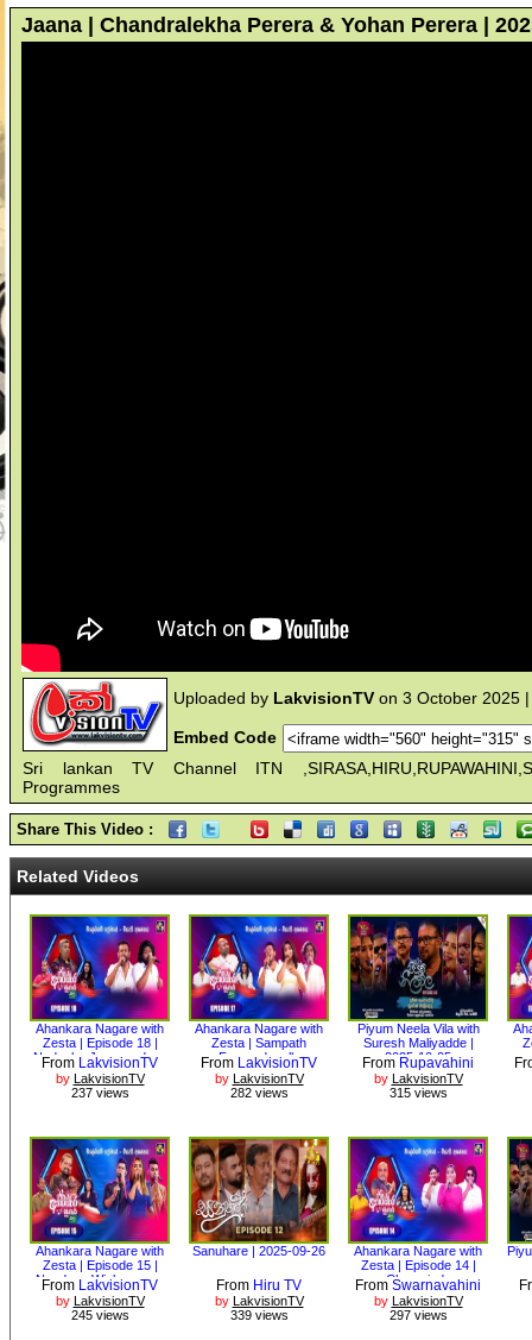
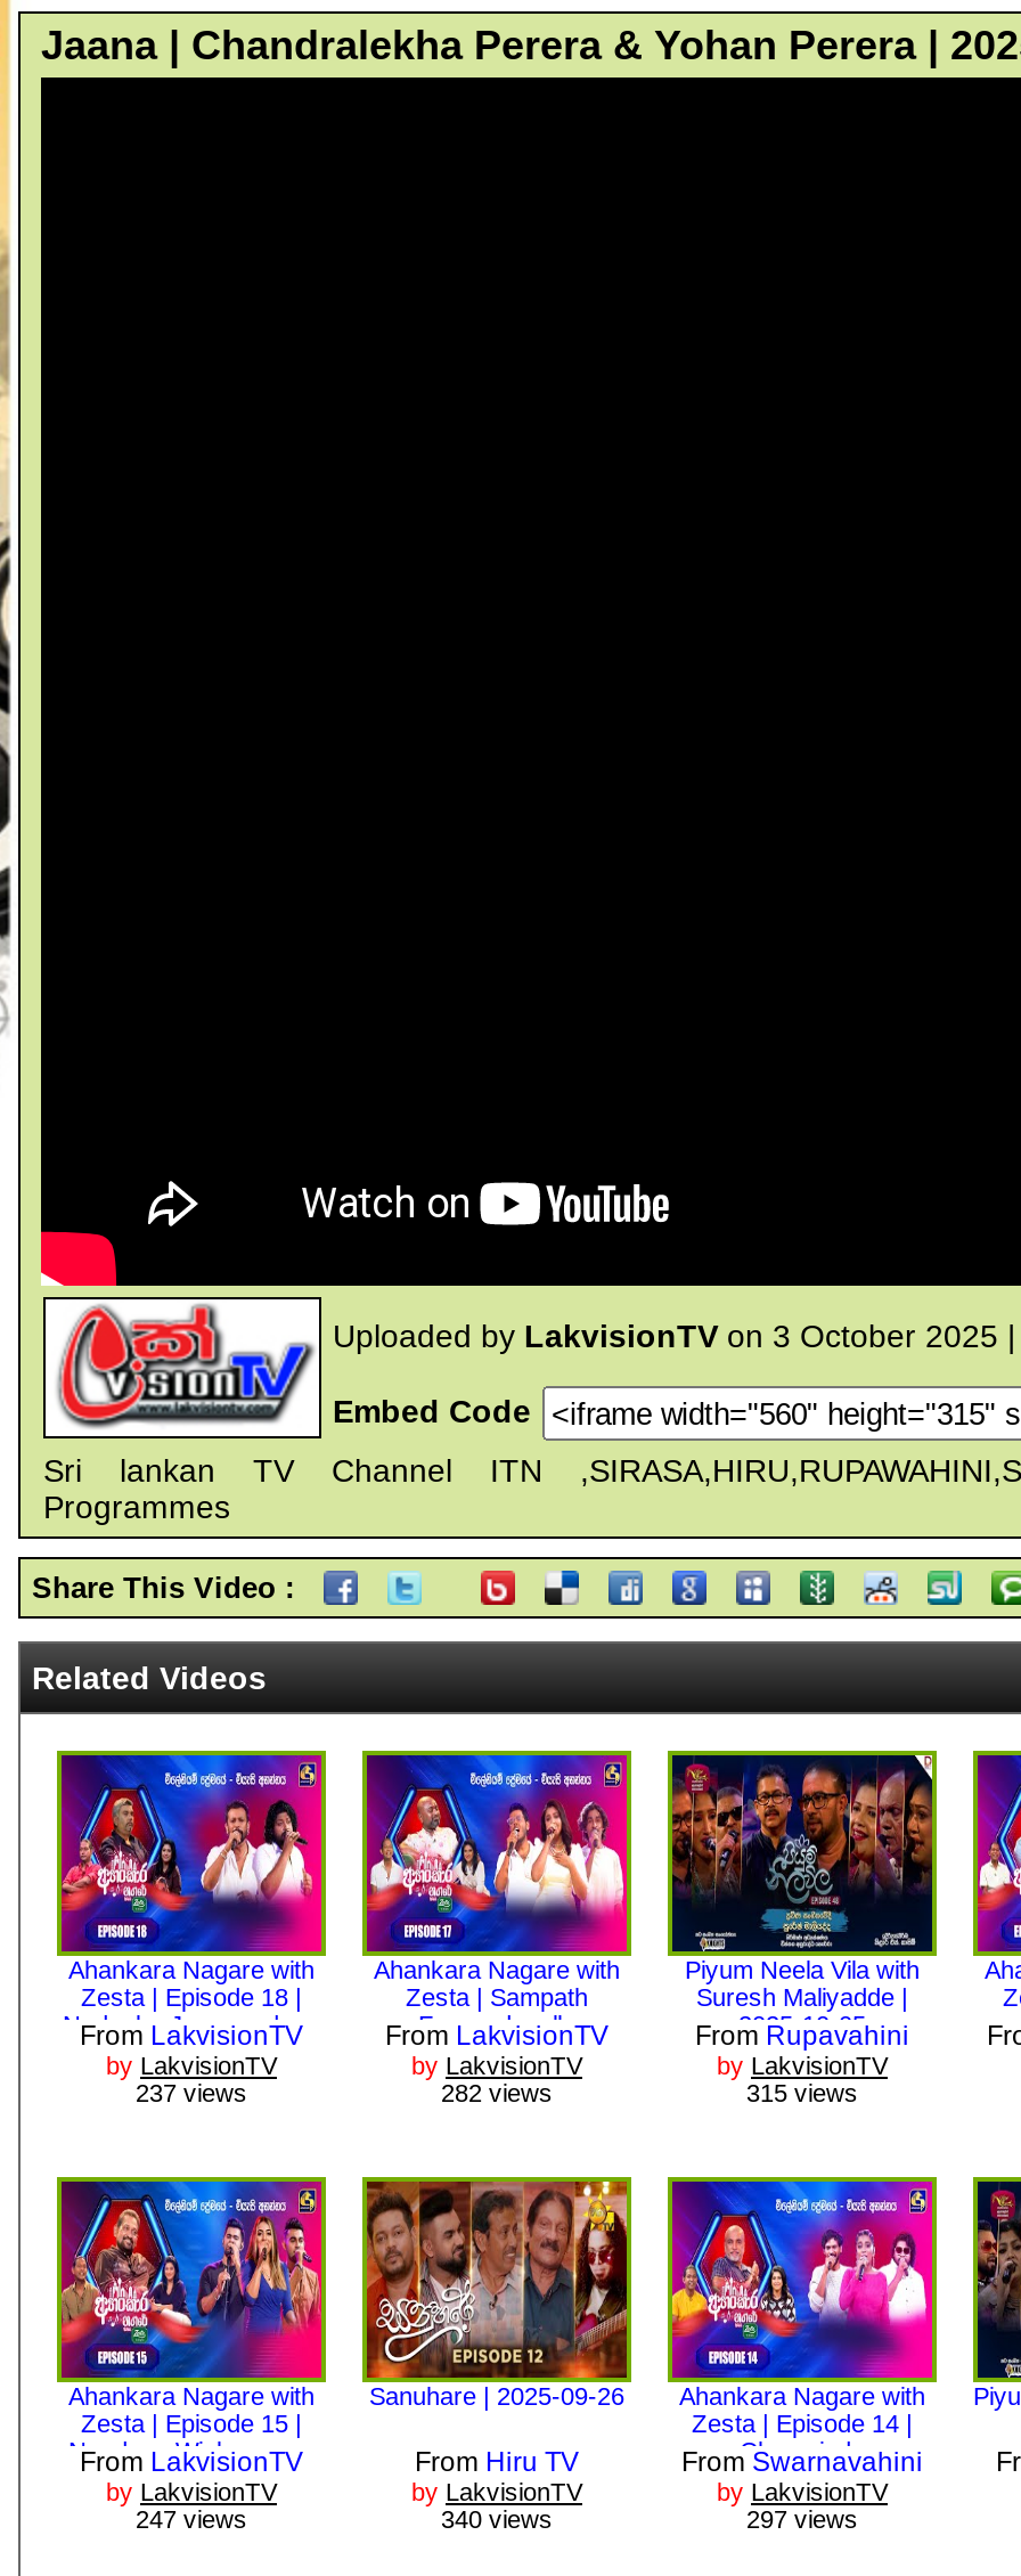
[71,1308,129,1322] 245 views -> [136,2505,247,2533] 247 views
[230,1308,288,1322] 339 views -> [441,2505,553,2533] 340 views

